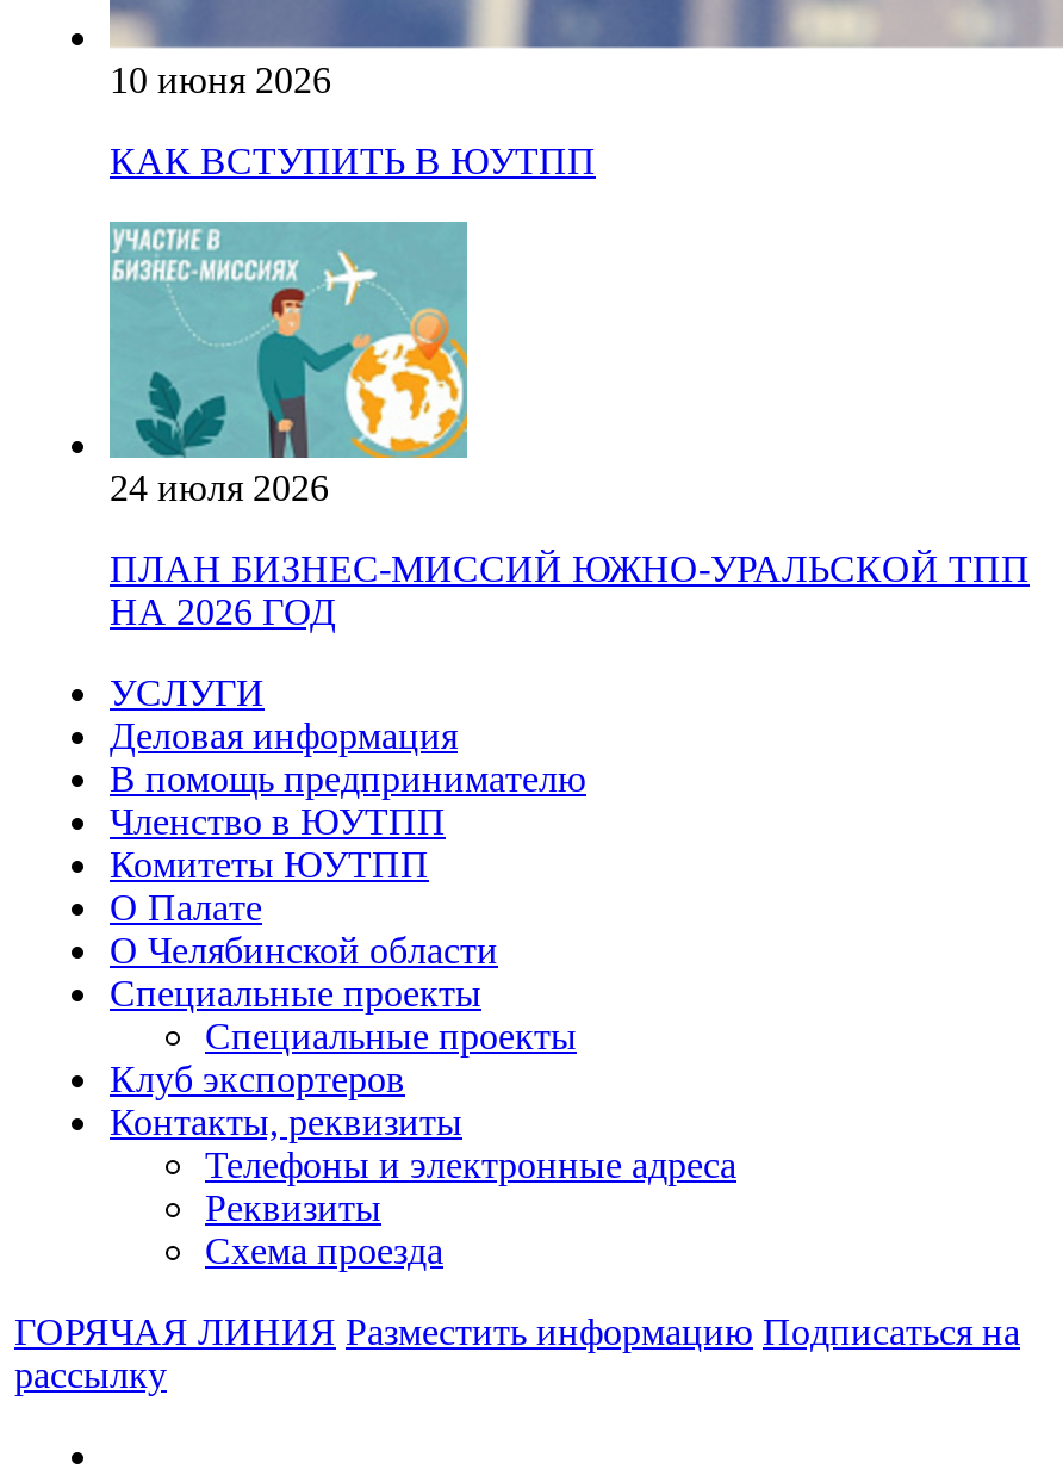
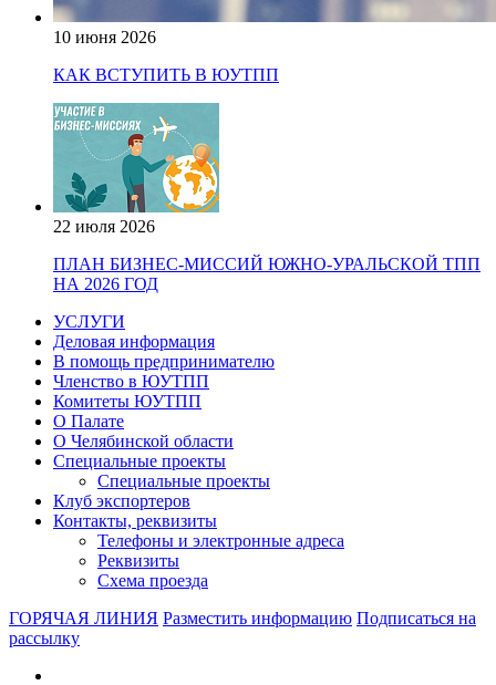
[110,467,329,508] 24 июля 2026 -> [53,217,155,236] 22 июля 2026

